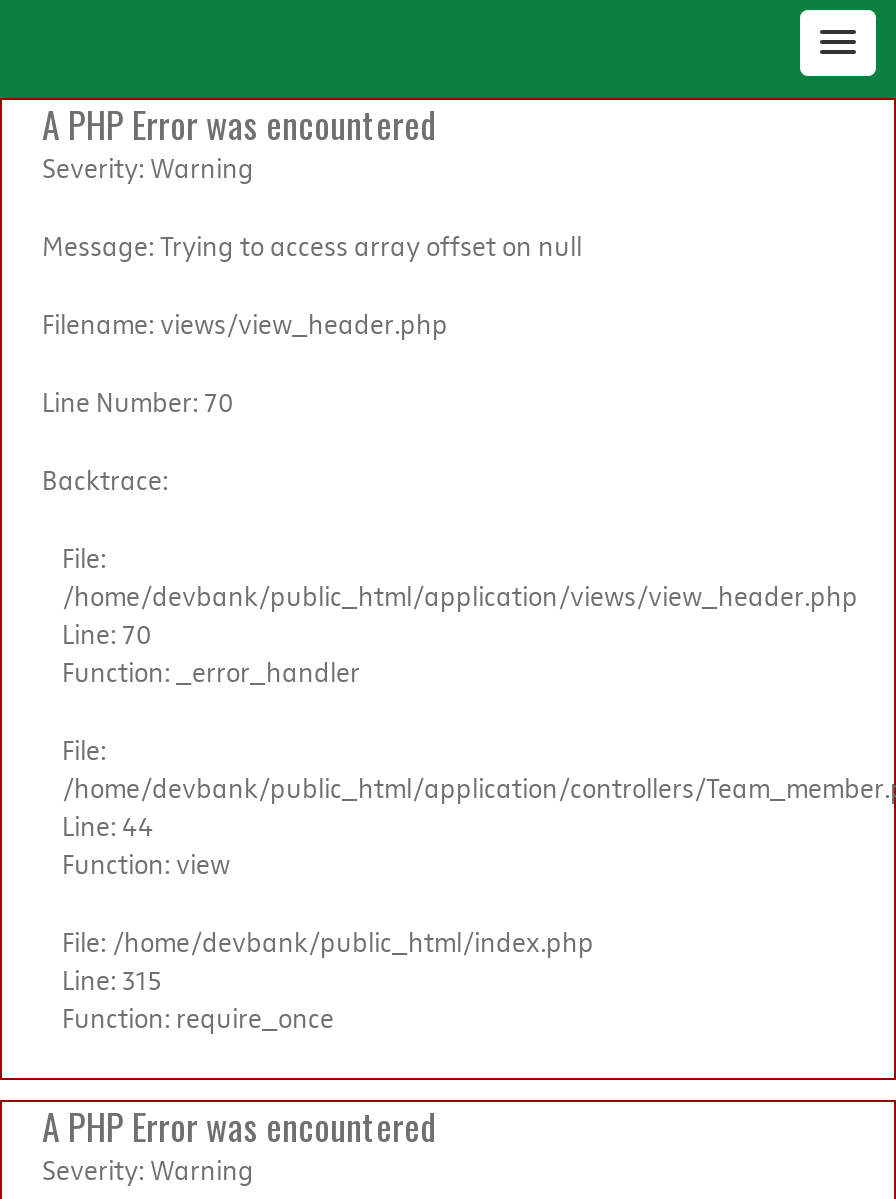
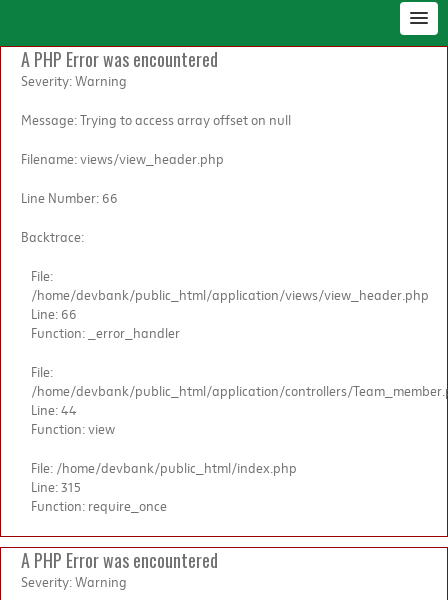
[42,386,234,420] Line Number: 70 -> [21,190,118,207] Line Number: 66
[62,618,152,652] Line: 70 -> [31,306,77,323] Line: 66

